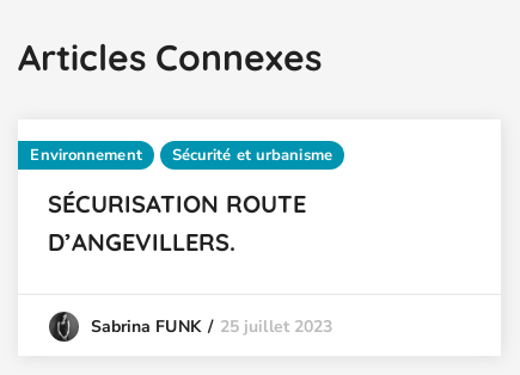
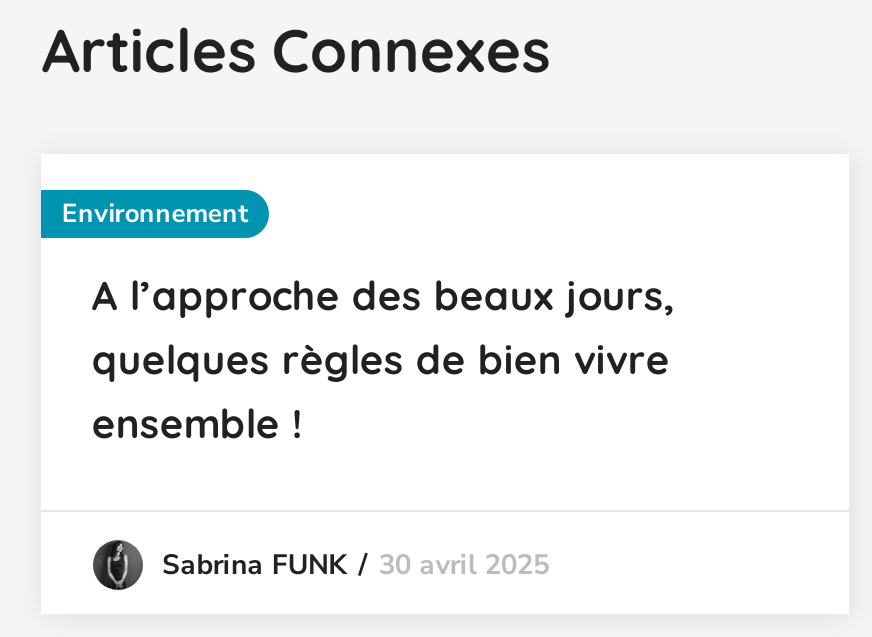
[48,145,332,257] Sécurité et urbanisme | SÉCURISATION ROUTE | D’ANGEVILLERS. -> [92,270,676,448] A l’approche des beaux jours, | quelques règles de bien vivre | ensemble !
[90,315,333,338] Sabrina FUNK 25 juillet 2023 -> [162,546,549,584] Sabrina FUNK 30 avril 2025

